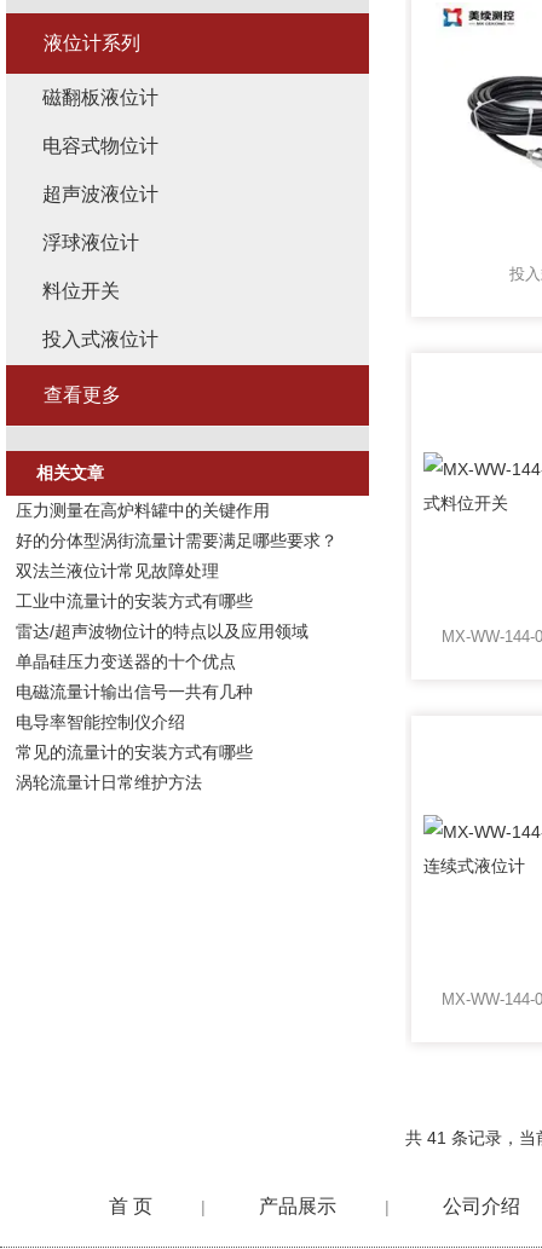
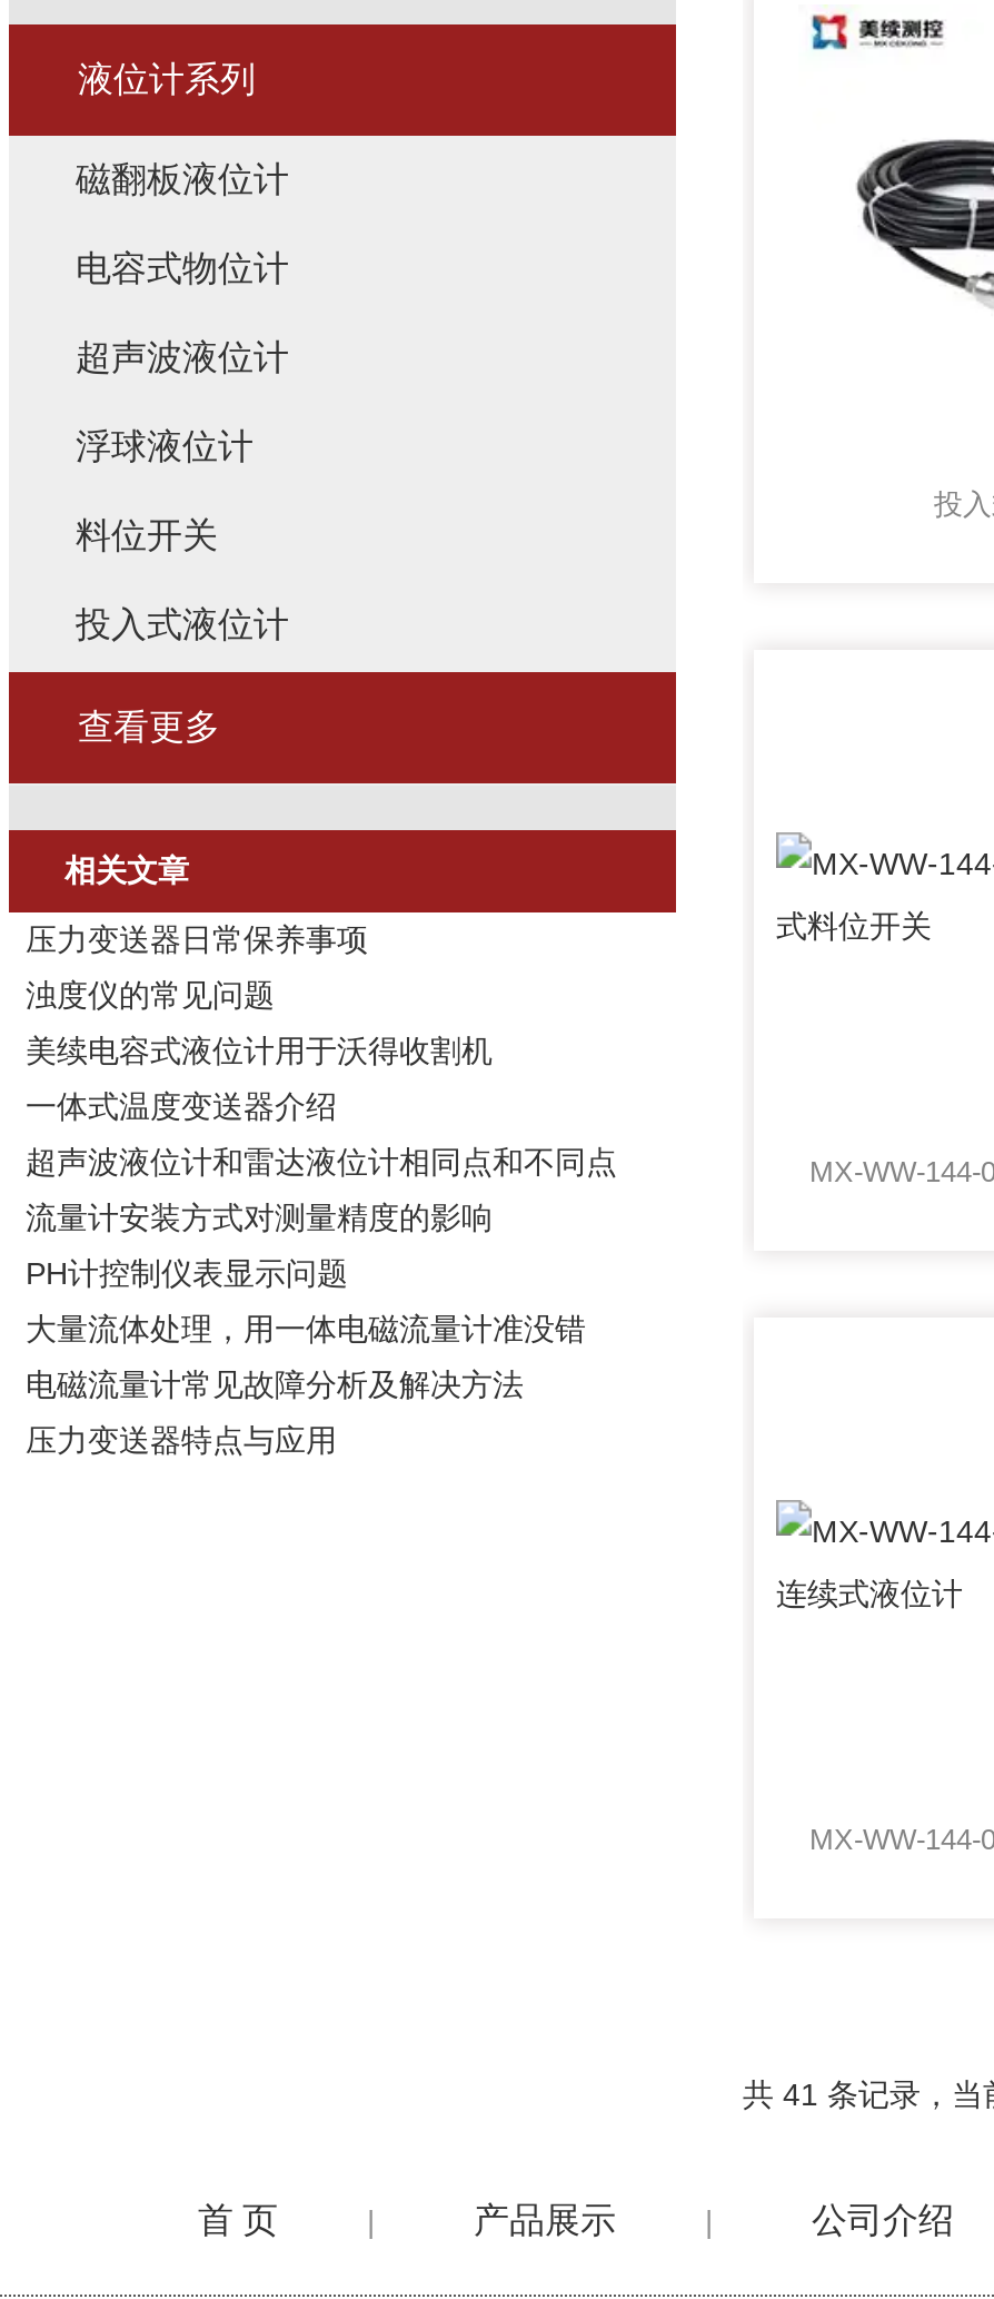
[15,501,269,520] 压力测量在高炉料罐中的关键作用 -> [26,921,368,957] 压力变送器日常保养事项
[15,531,337,550] 好的分体型涡街流量计需要满足哪些要求？ -> [26,977,275,1013] 浊度仪的常见问题
[15,561,218,580] 双法兰液位计常见故障处理 -> [26,1033,493,1068] 美续电容式液位计用于沃得收割机
[15,591,252,611] 工业中流量计的安装方式有哪些 -> [26,1088,337,1124] 一体式温度变送器介绍
[15,621,308,641] 雷达/超声波物位计的特点以及应用领域 -> [26,1144,617,1180] 超声波液位计和雷达液位计相同点和不同点
[15,652,235,671] 单晶硅压力变送器的十个优点 -> [26,1200,493,1235] 流量计安装方式对测量精度的影响
[15,682,252,701] 电磁流量计输出信号一共有几种 -> [26,1255,348,1291] PH计控制仪表显示问题
[15,712,184,732] 电导率智能控制仪介绍 -> [26,1311,586,1346] 大量流体处理，用一体电磁流量计准没错
[15,742,252,762] 常见的流量计的安装方式有哪些 -> [26,1366,524,1402] 电磁流量计常见故障分析及解决方法
[15,773,201,792] 涡轮流量计日常维护方法 -> [26,1422,337,1458] 压力变送器特点与应用

